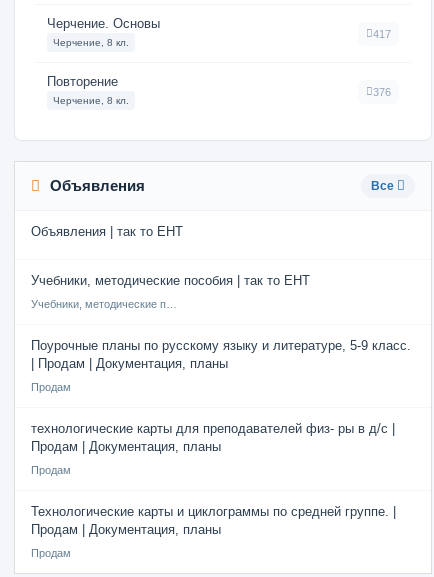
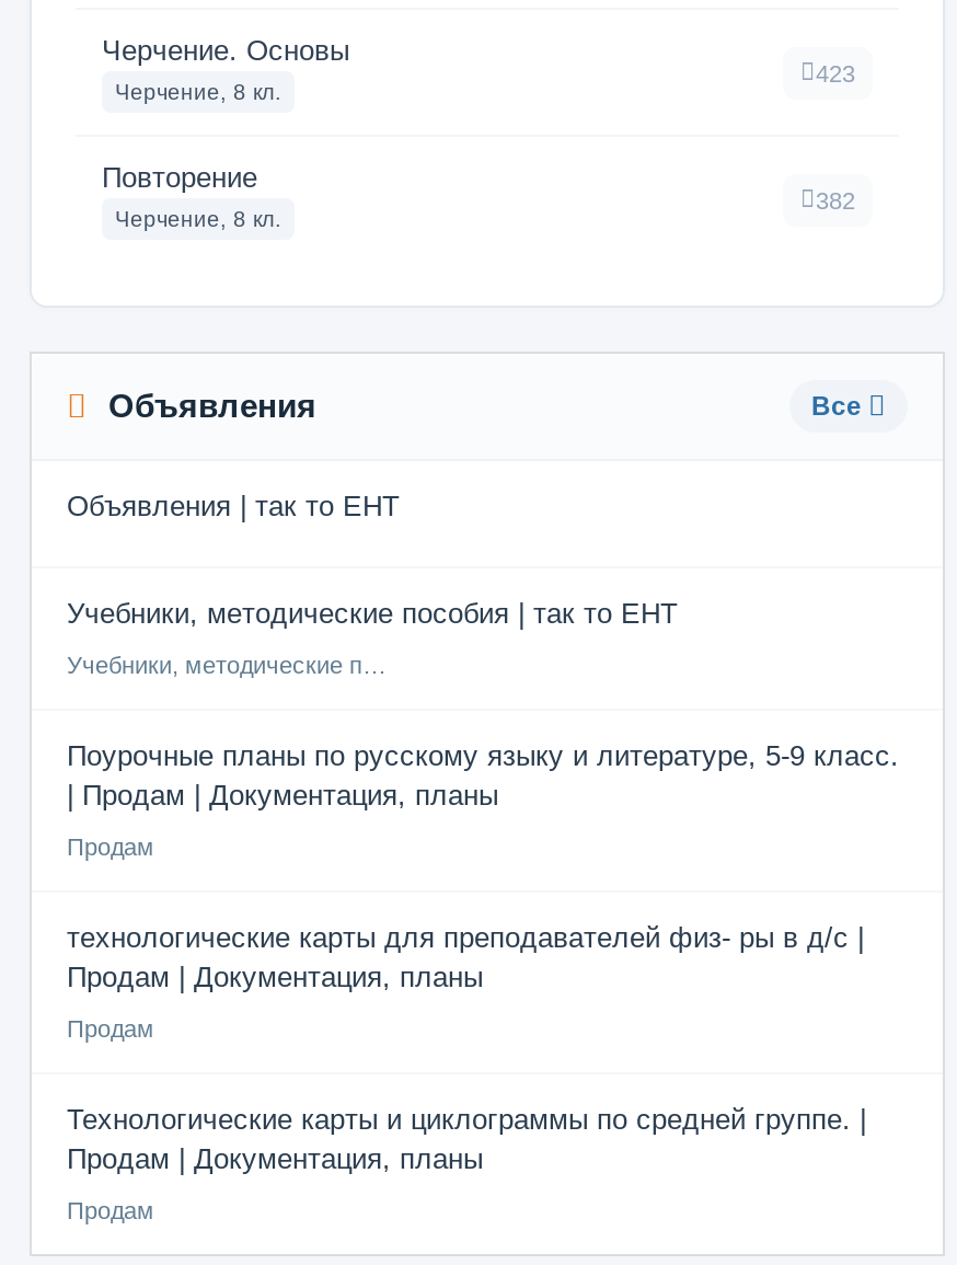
[373,27,391,39] 417 -> [816,59,855,85] 423
[373,85,391,97] 376 -> [816,186,855,212] 382

